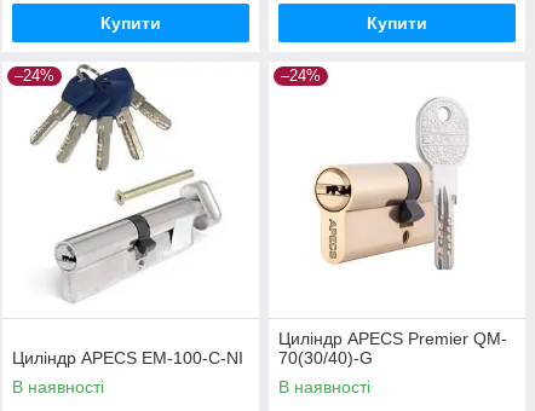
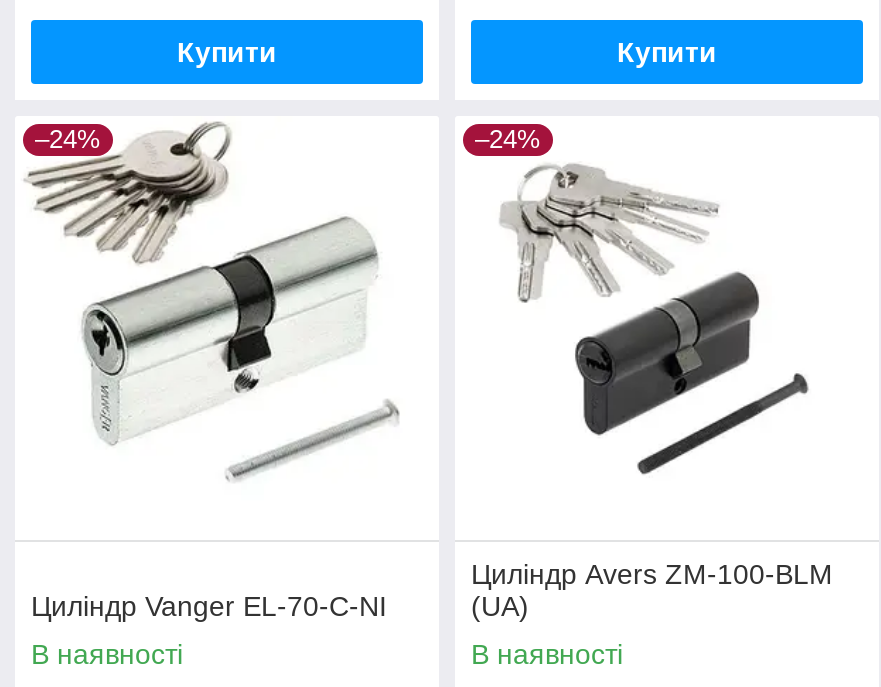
[11,63,243,367] [image] | Циліндр APECS EM-100-C-NI -> [25,120,401,622] [image] | Циліндр Vanger EL-70-C-NI
[297,92,482,278] [image] -> [499,164,809,476] [image]
[278,329,507,367] Циліндр APECS Premier QM- | 70(30/40)-G -> [471,558,833,622] Циліндр Avers ZM-100-BLM | (UA)

